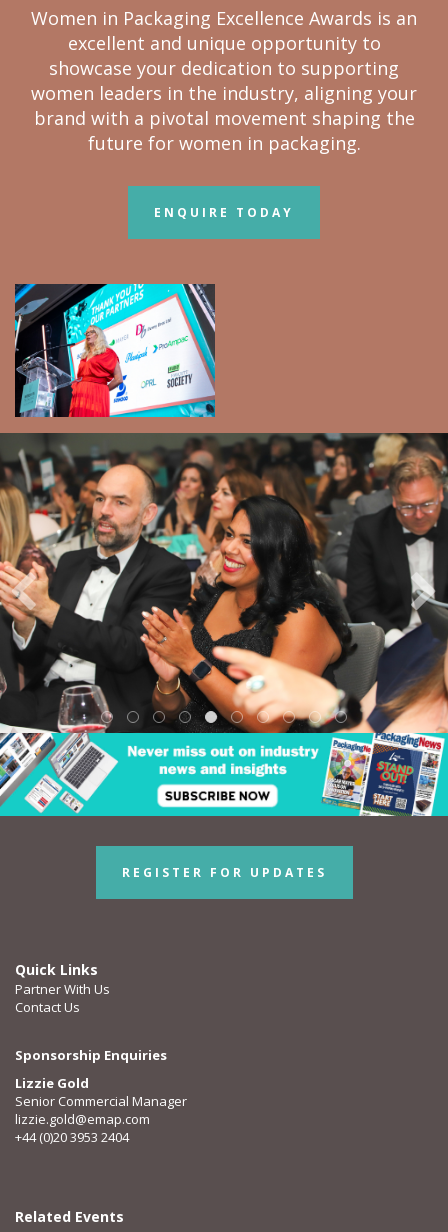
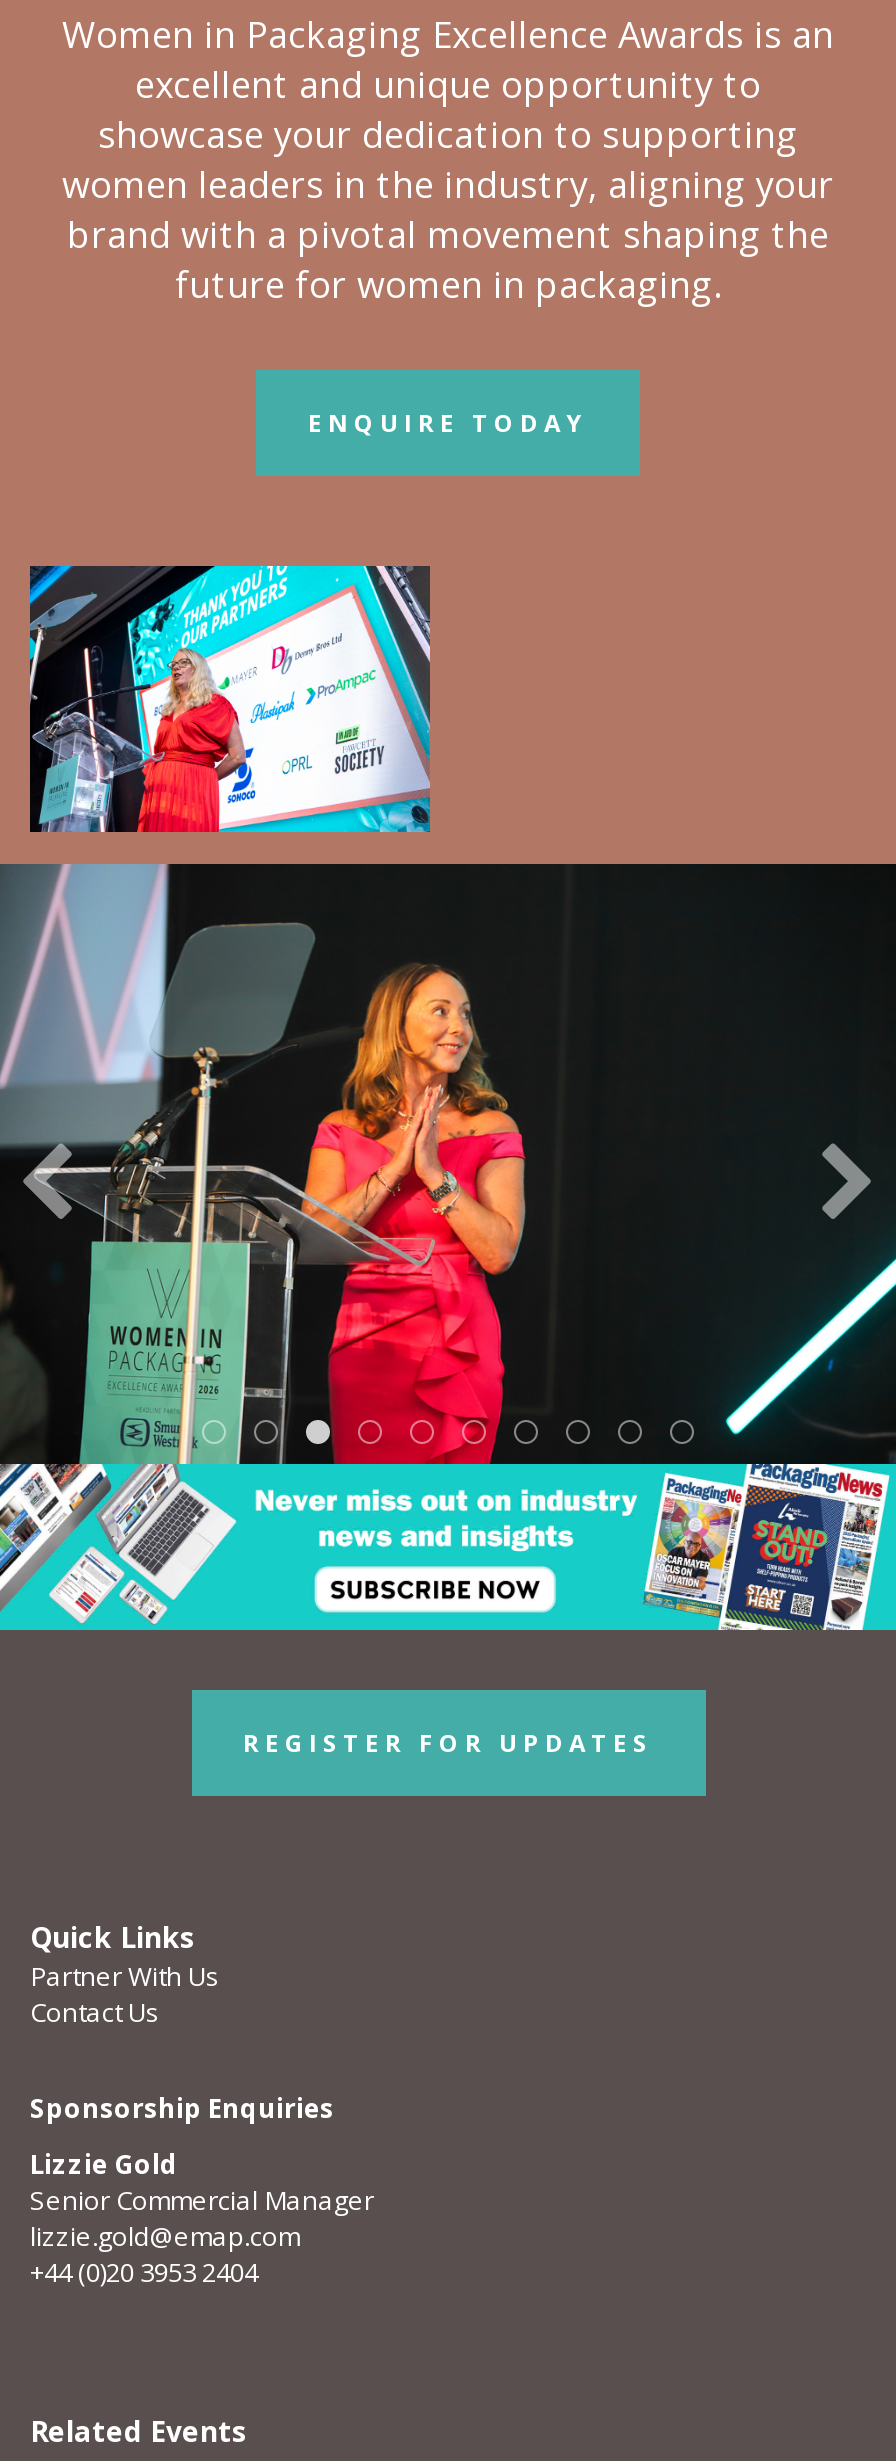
[3,432,445,734] [image] -> [6,862,890,1466] [image]

